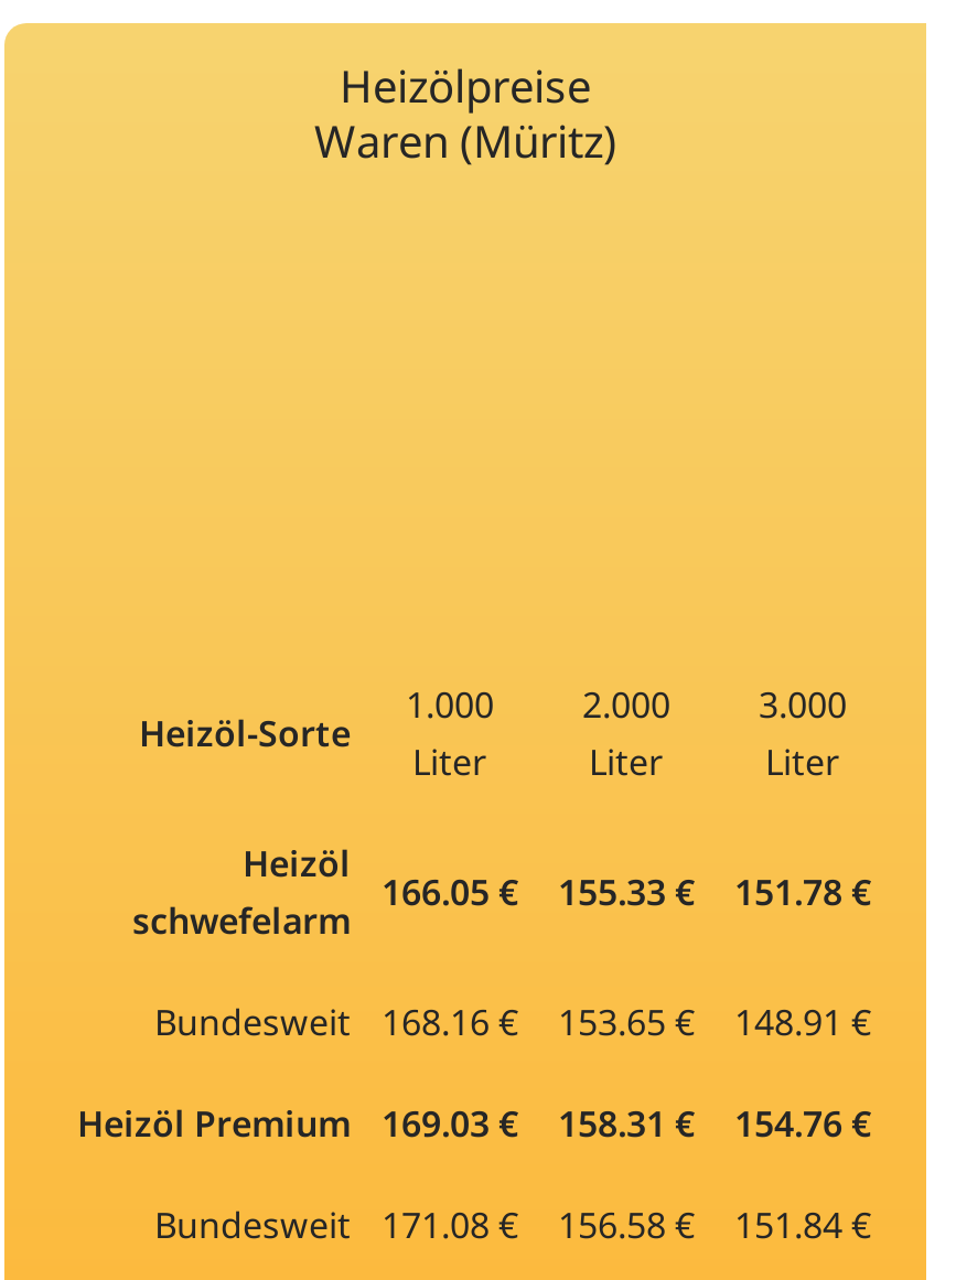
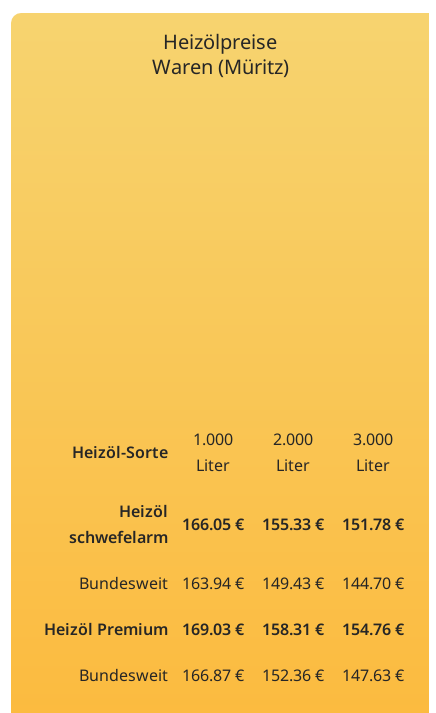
[382,998,518,1046] 168.16 € -> [182,572,244,594] 163.94 €
[558,998,695,1046] 153.65 € -> [262,572,324,594] 149.43 €
[734,998,871,1046] 148.91 € -> [342,572,404,594] 144.70 €
[382,1200,518,1249] 171.08 € -> [182,664,244,686] 166.87 €
[558,1200,695,1249] 156.58 € -> [262,664,324,686] 152.36 €
[734,1200,871,1249] 151.84 € -> [342,664,404,686] 147.63 €

